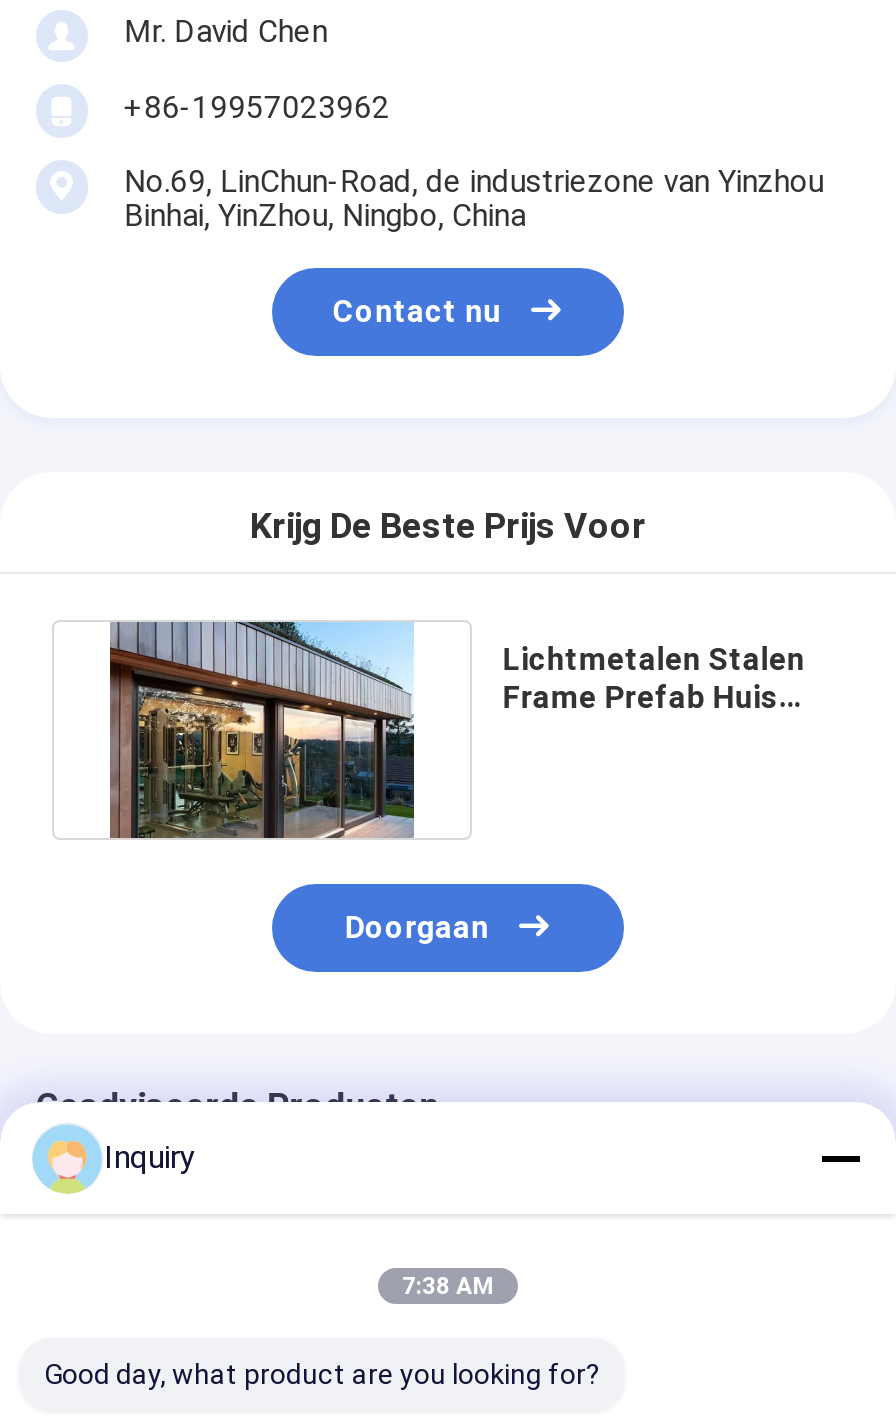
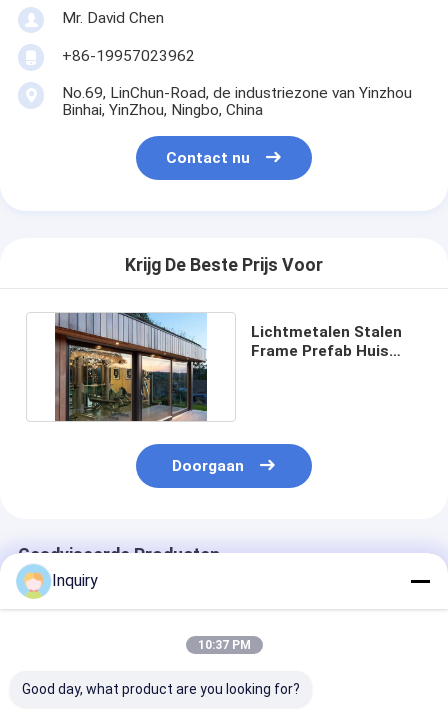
[402,1272,494,1300] 7:38 AM -> [197,638,250,652] 10:37 PM

